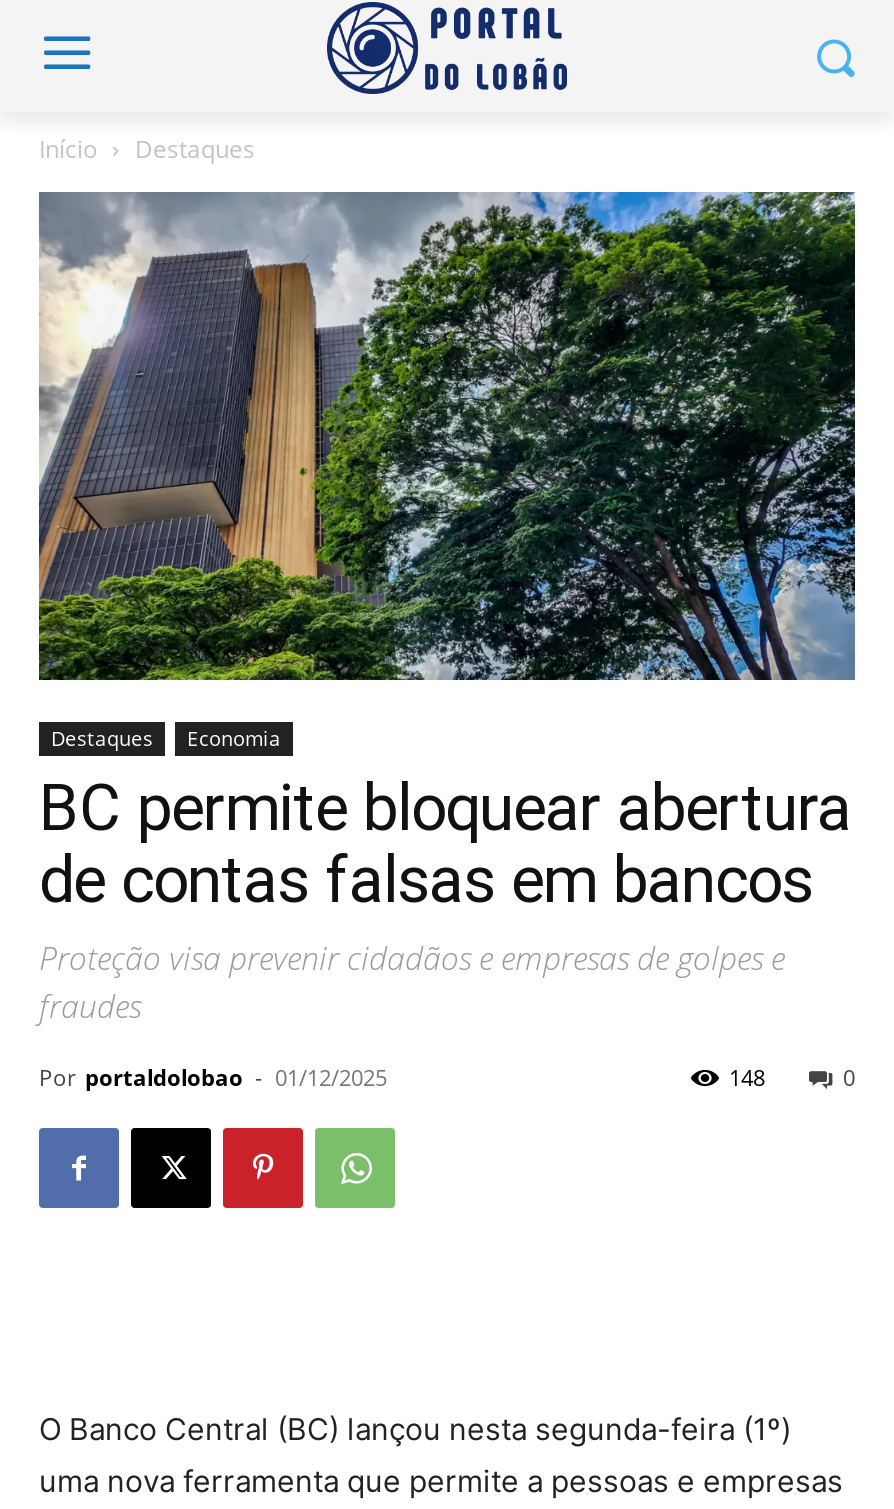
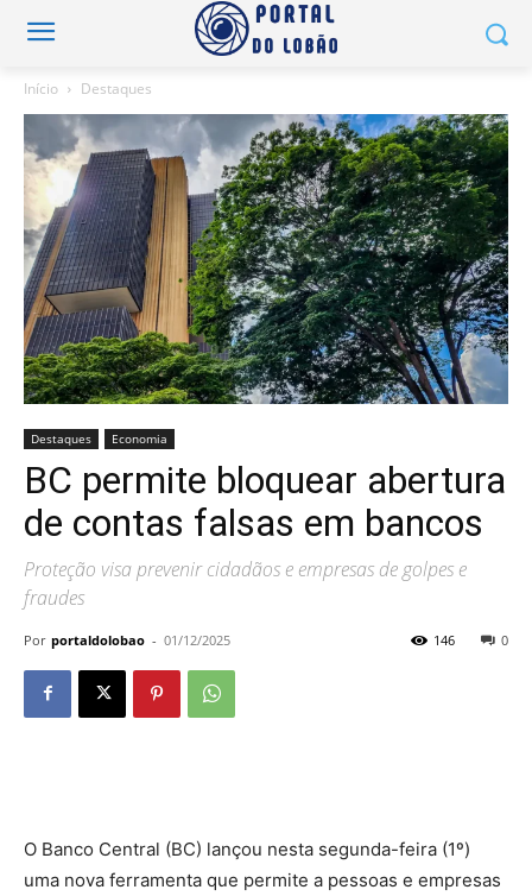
[729,1062,765,1092] 148 -> [433,631,455,649] 146

